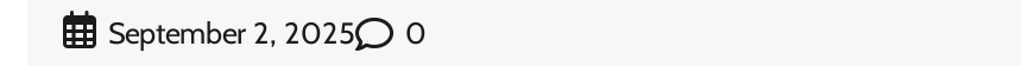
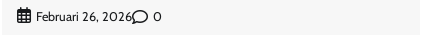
[108,15,355,51] September 2, 2025 -> [36,9,132,24] Februari 26, 2026

